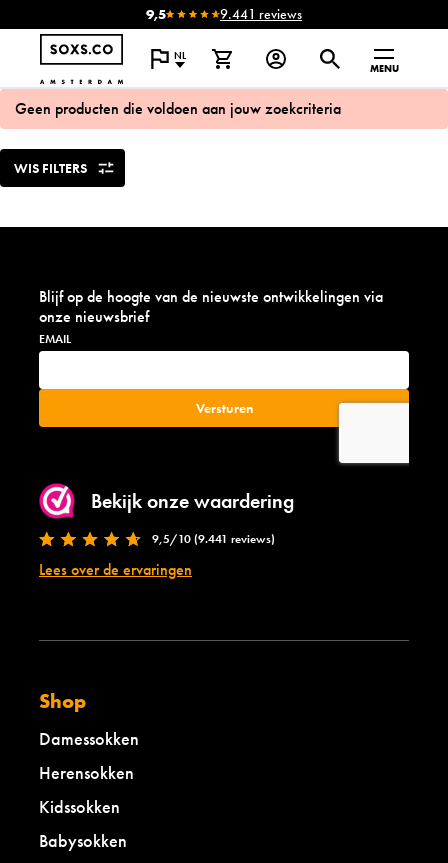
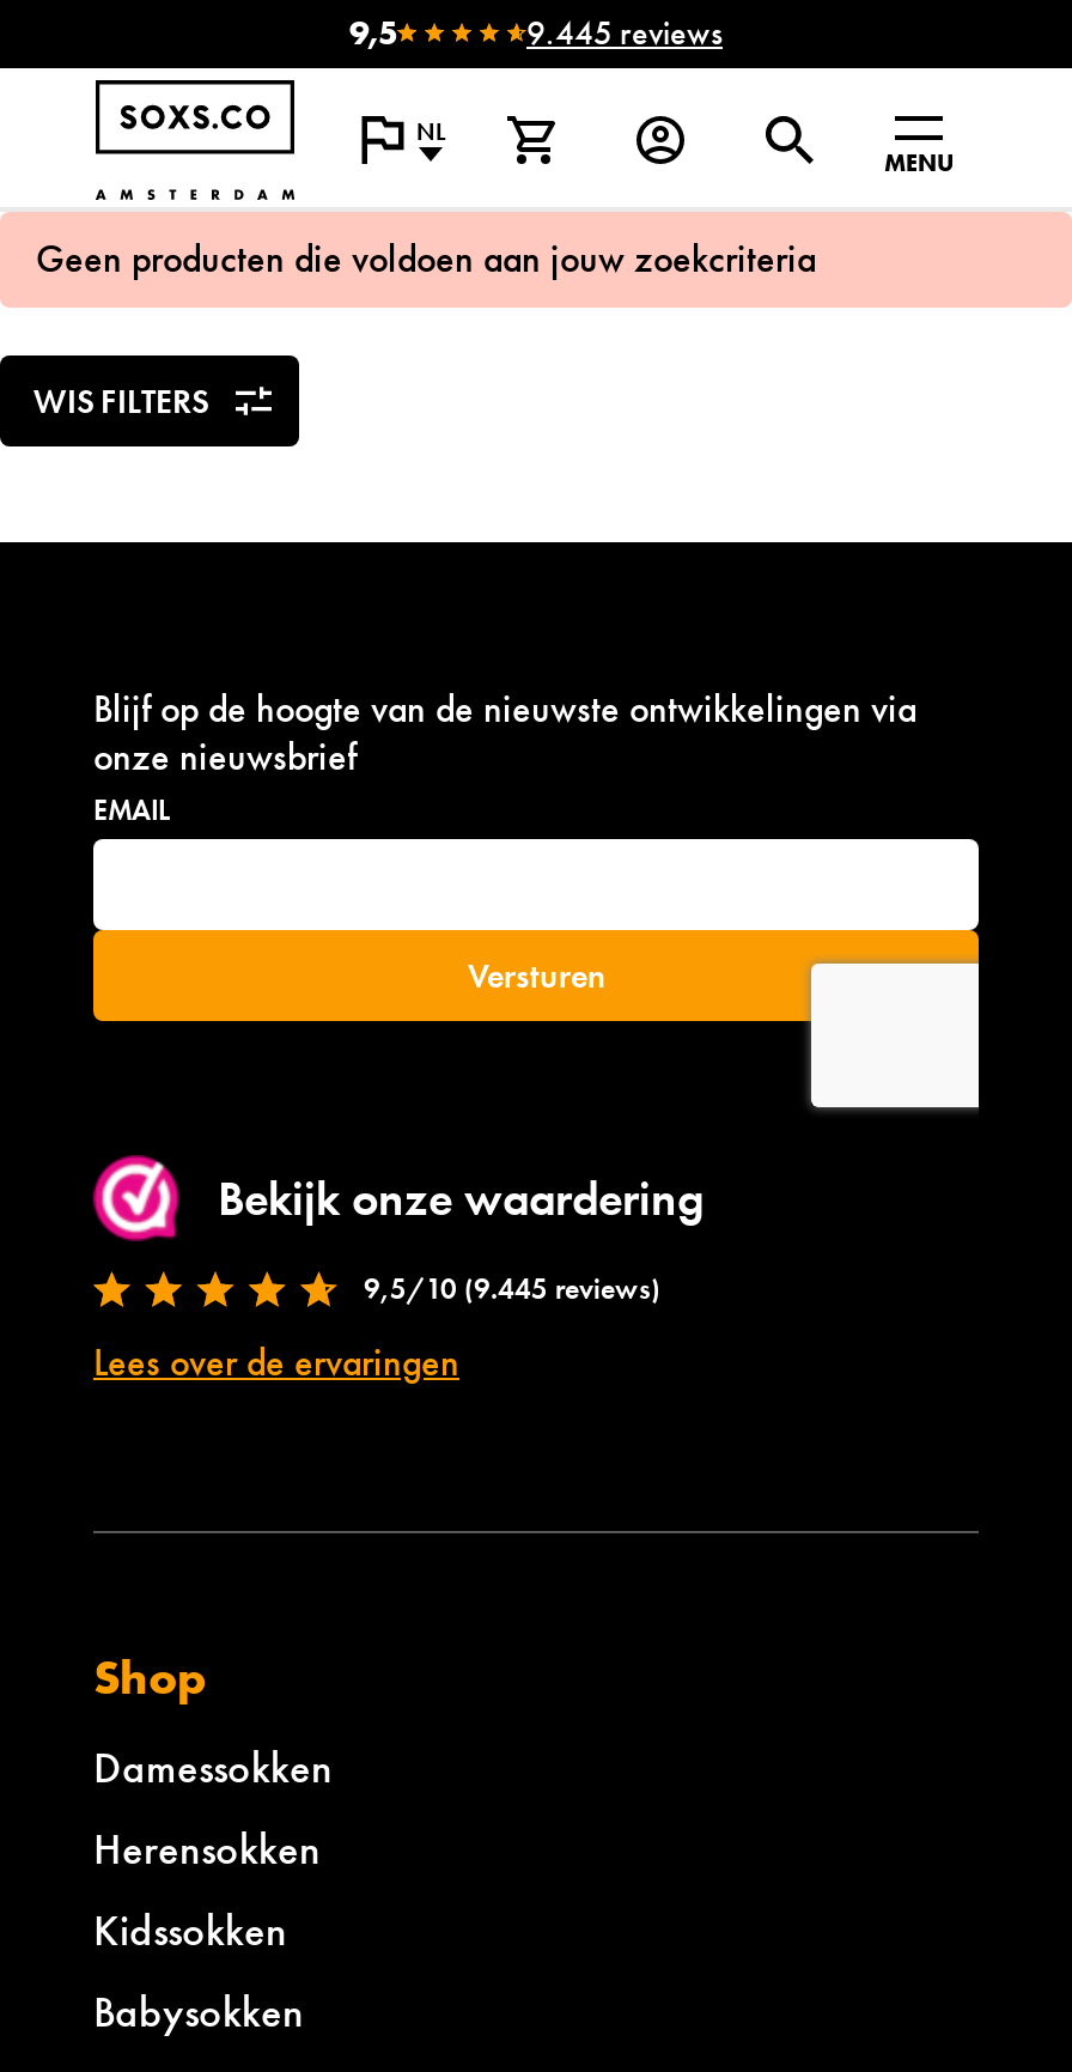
[220,5,302,23] 9.441 reviews -> [526,11,723,54] 9.445 reviews
[152,531,275,547] 9,5/10 (9.441 reviews) -> [364,1270,660,1308] 9,5/10 (9.445 reviews)

